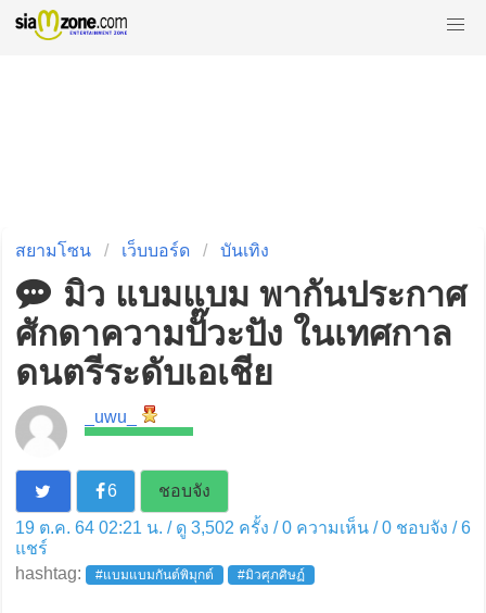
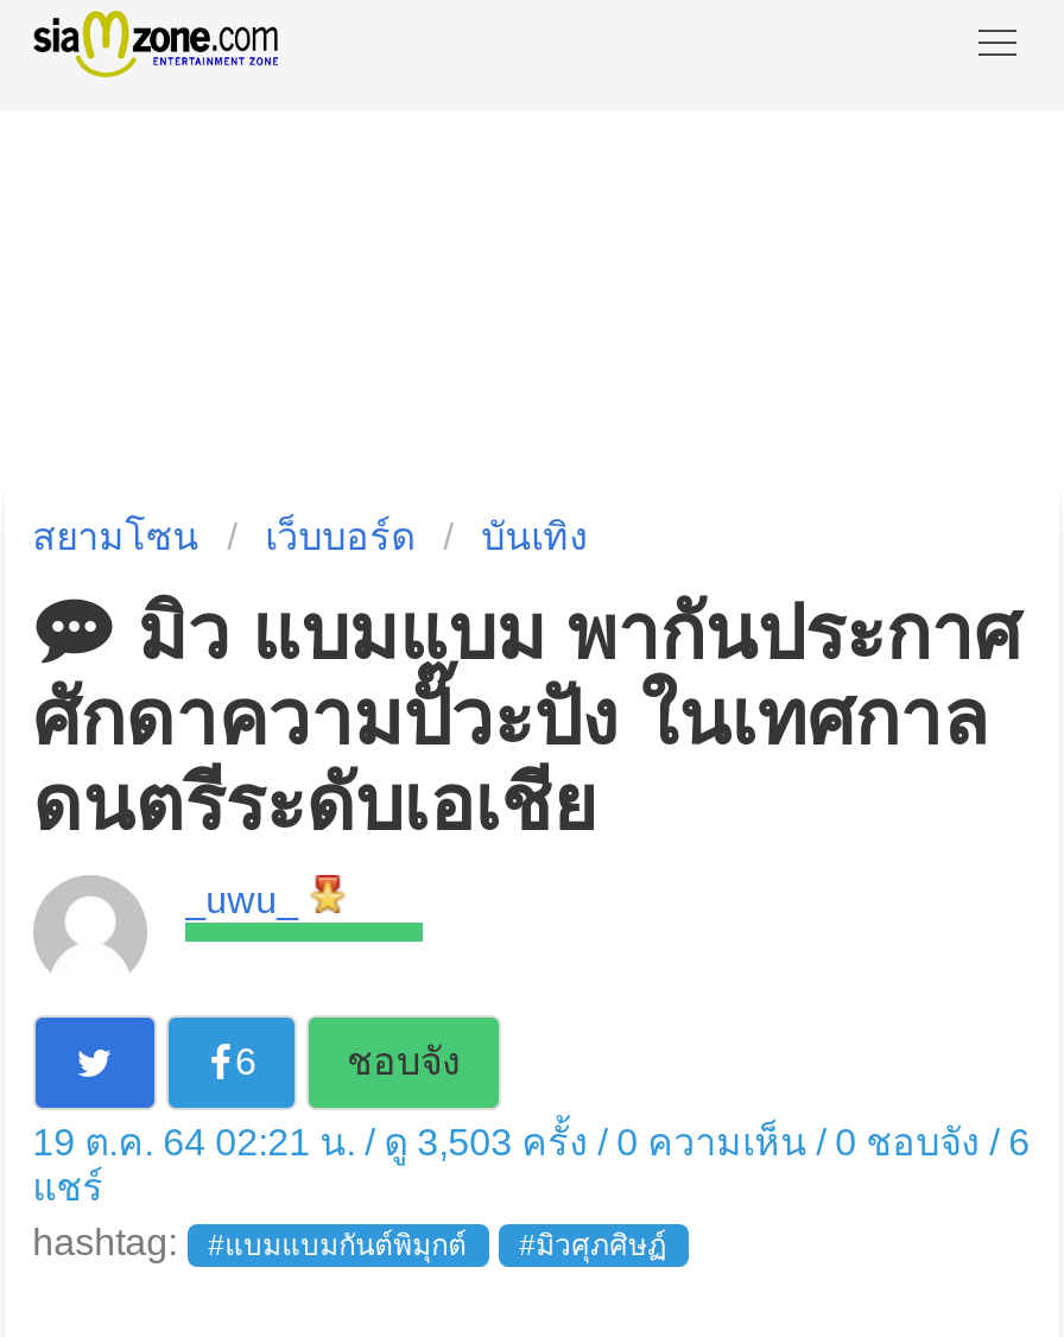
[15,518,470,537] 19 ต.ค. 64 02:21 น. / ดู 3,502 ครั้ง / 0 ความเห็น / 0ชอบจัง / 6 -> [32,1122,1030,1162] 19 ต.ค. 64 02:21 น. / ดู 3,503 ครั้ง / 0 ความเห็น / 0ชอบจัง / 6

